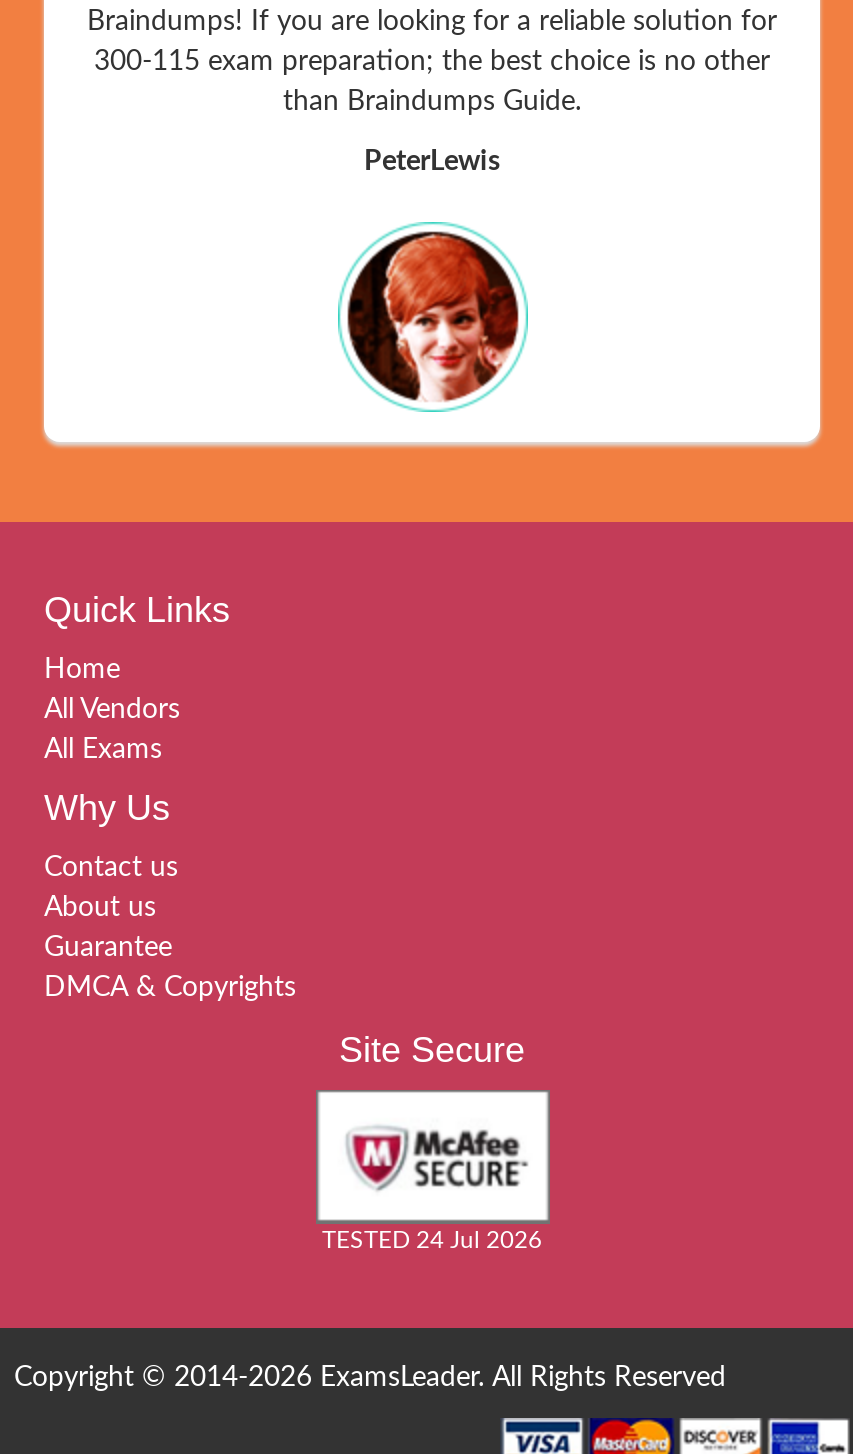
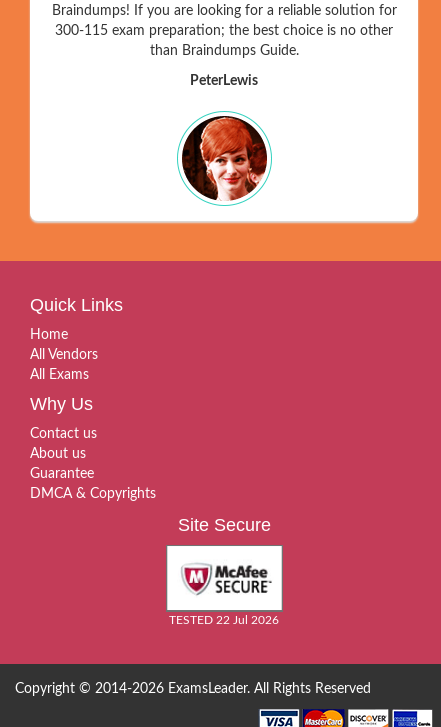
[322,1228,542,1252] TESTED 24 Jul 2026 -> [169,614,279,626] TESTED 22 Jul 2026

